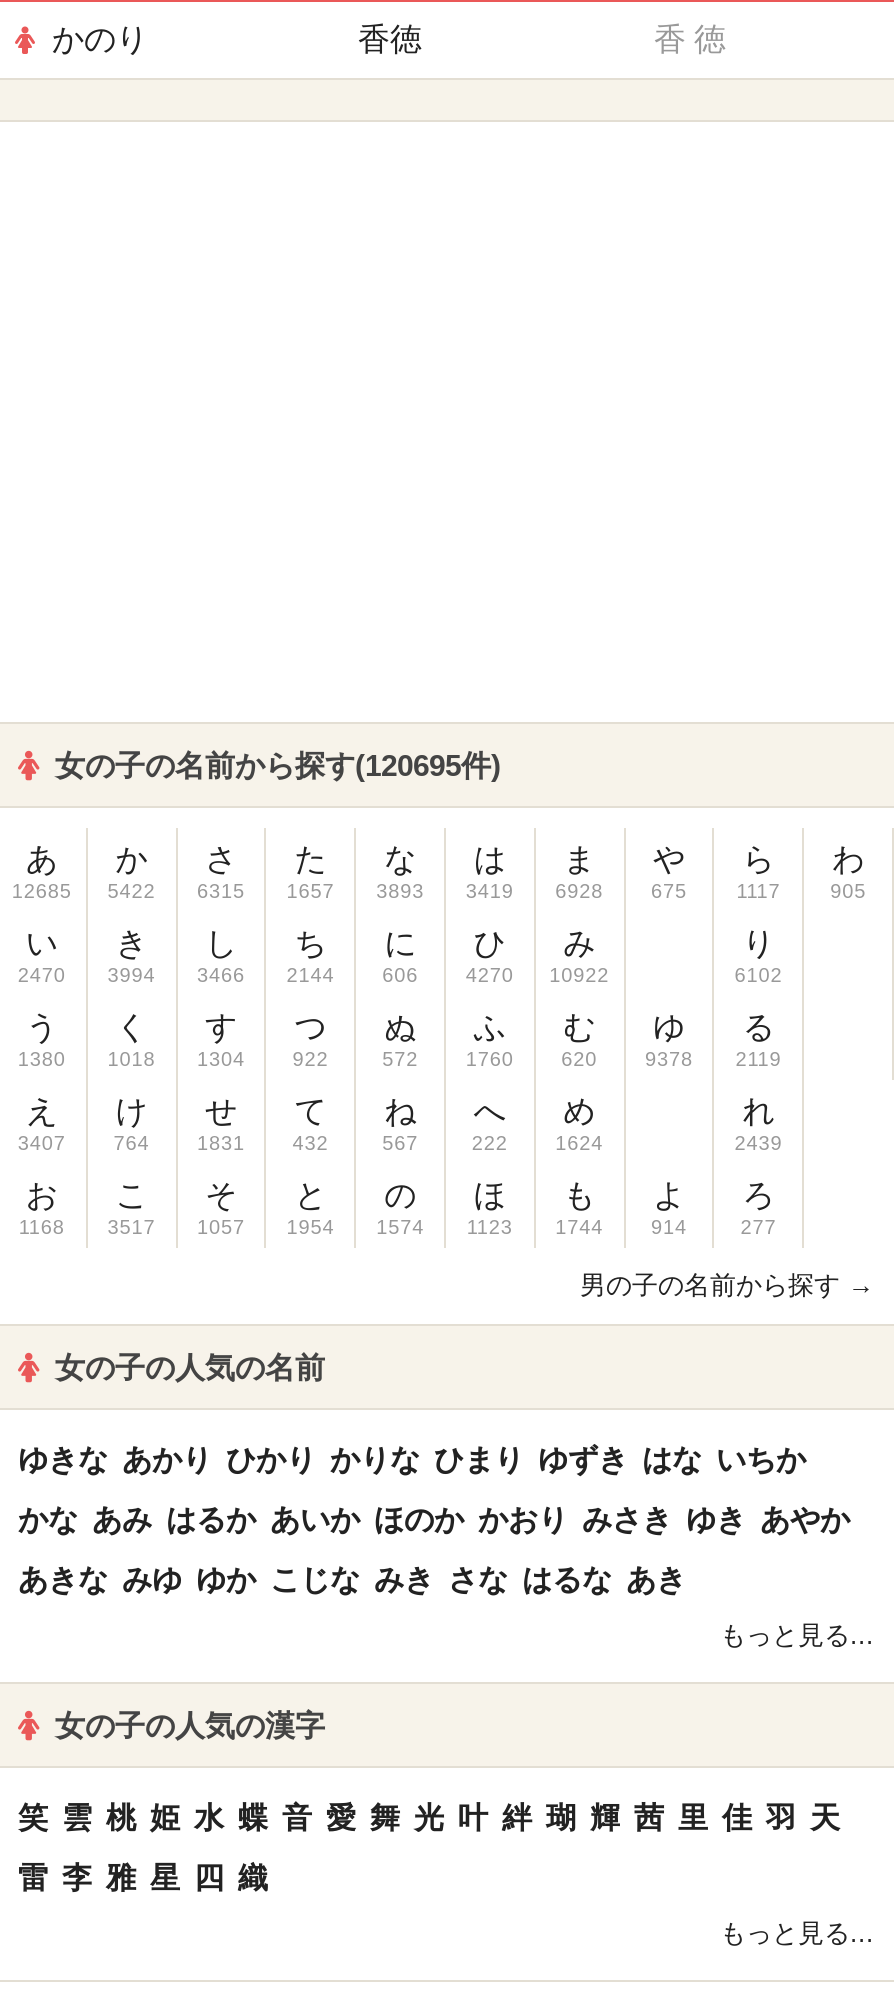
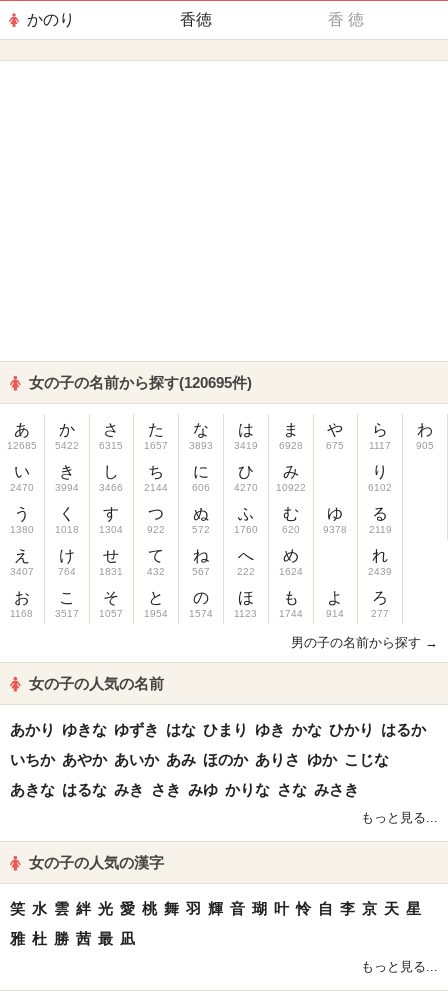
[18,1442,806,1476] ゆきな あかり ひかり かりな ひまり ゆずき はな いちか -> [10,721,426,738] あかり ゆきな ゆずき はな ひまり ゆき かな ひかり はるか
[18,1502,850,1536] かな あみ はるか あいか ほのか かおり みさき ゆき あやか -> [10,751,389,768] いちか あやか あいか あみ ほのか ありさ ゆか こじな
[18,1562,686,1596] あきな みゆ ゆか こじな みき さな はるな あき -> [10,781,359,798] あきな はるな みき さき みゆ かりな さな みさき
[18,1800,840,1834] 笑 雲 桃 姫 水 蝶 音 愛 舞 光 叶 絆 瑚 輝 茜 里 佳 羽 天 -> [10,900,421,917] 笑 水 雲 絆 光 愛 桃 舞 羽 輝 音 瑚 叶 怜 自 李 京 天 星
[18,1860,268,1894] 雷 李 雅 星 四 織 -> [10,930,135,947] 雅 杜 勝 茜 最 凪

